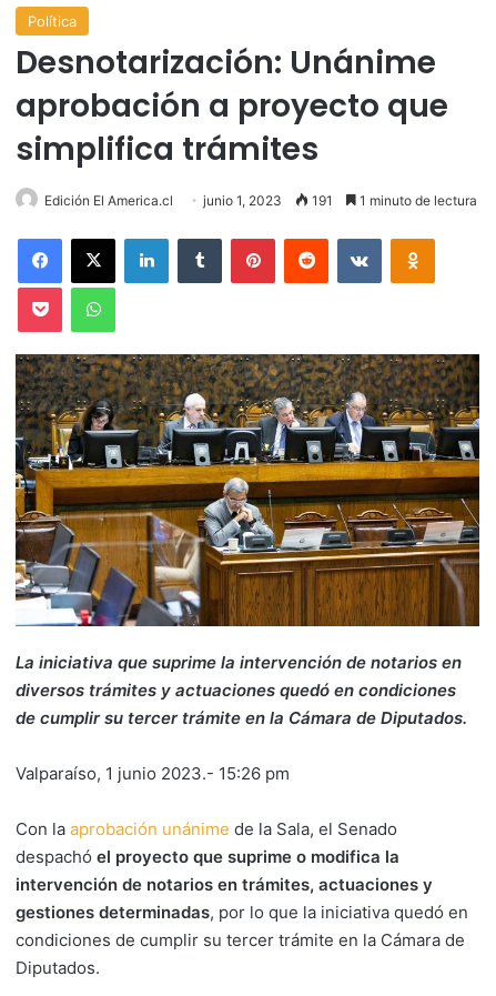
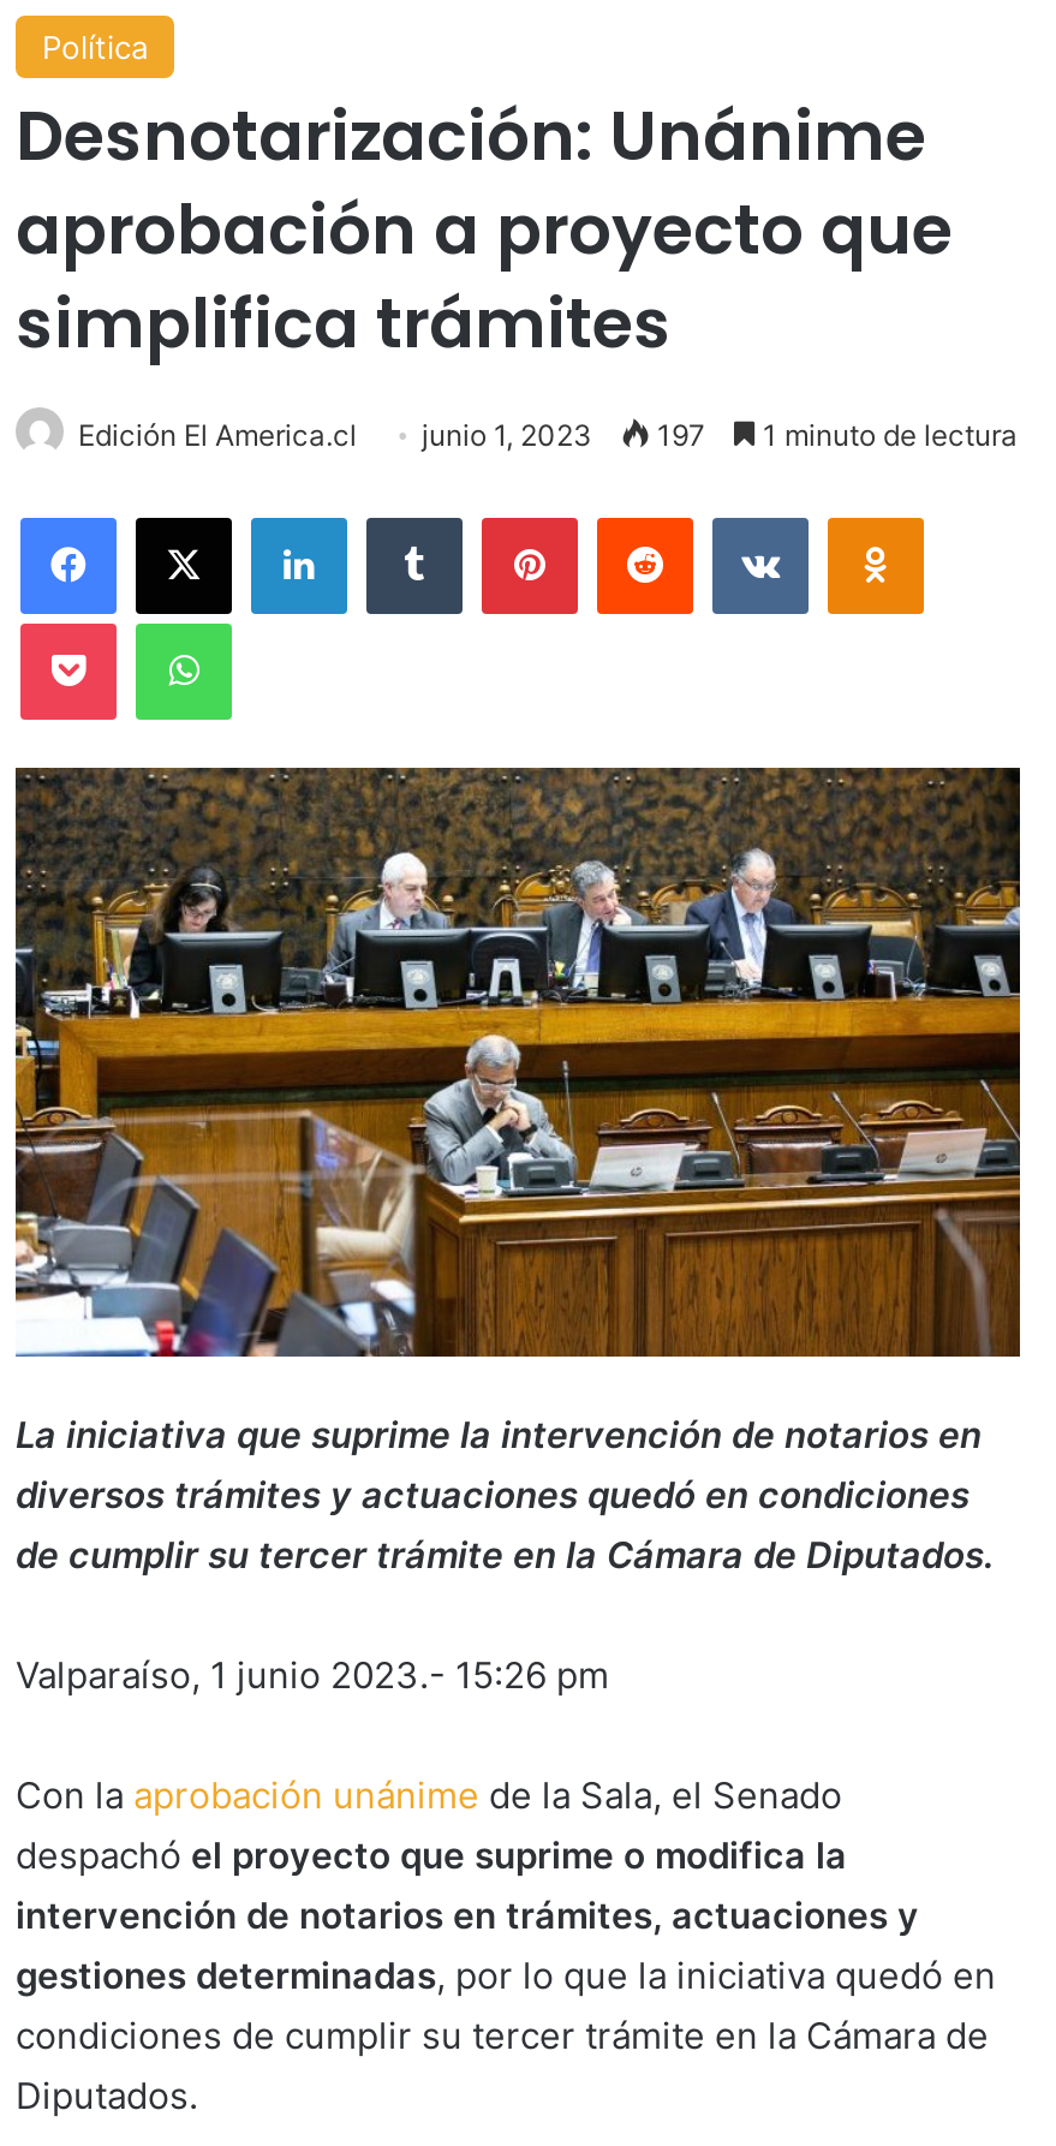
[44,192,477,209] Edición El America.cl junio 1, 2023 191 1 minuto de lectura -> [78,417,1018,453] Edición El America.cl junio 1, 2023 197 1 minuto de lectura

